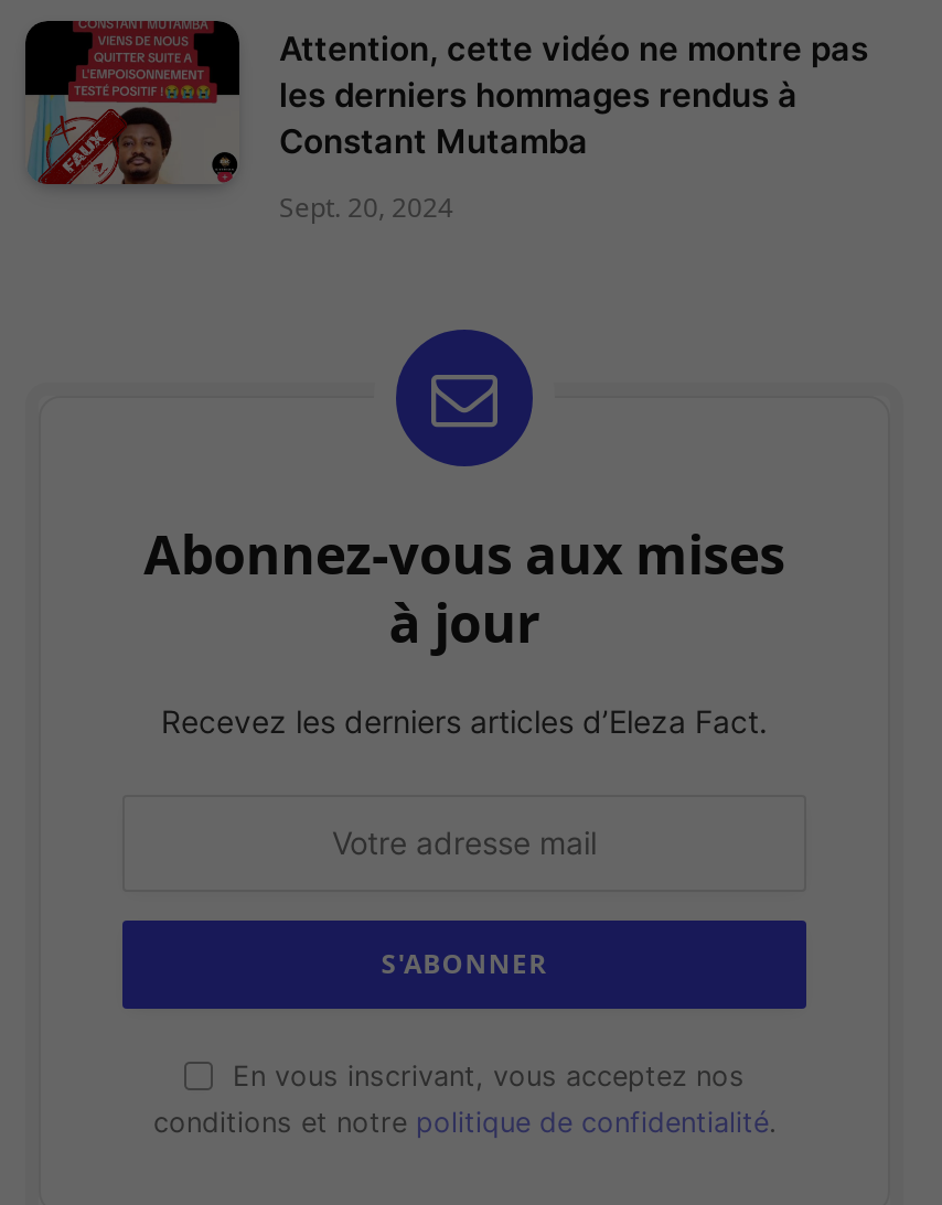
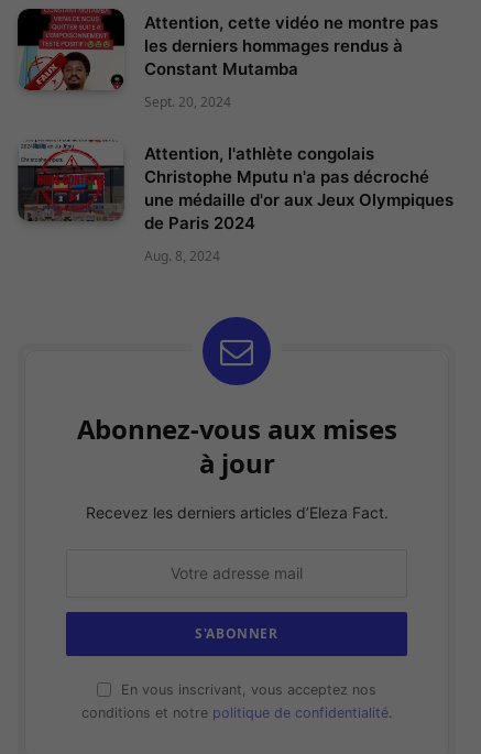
none -> [17,139,453,265] [image] | Attention, l'athlète congolais | Christophe Mputu n'a pas décroché | une médaille d'or aux Jeux Olympiques | de Paris 2024 | Aug. 8, 2024

